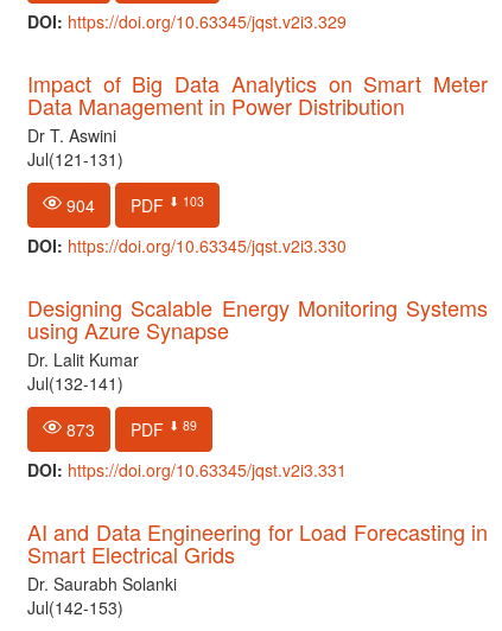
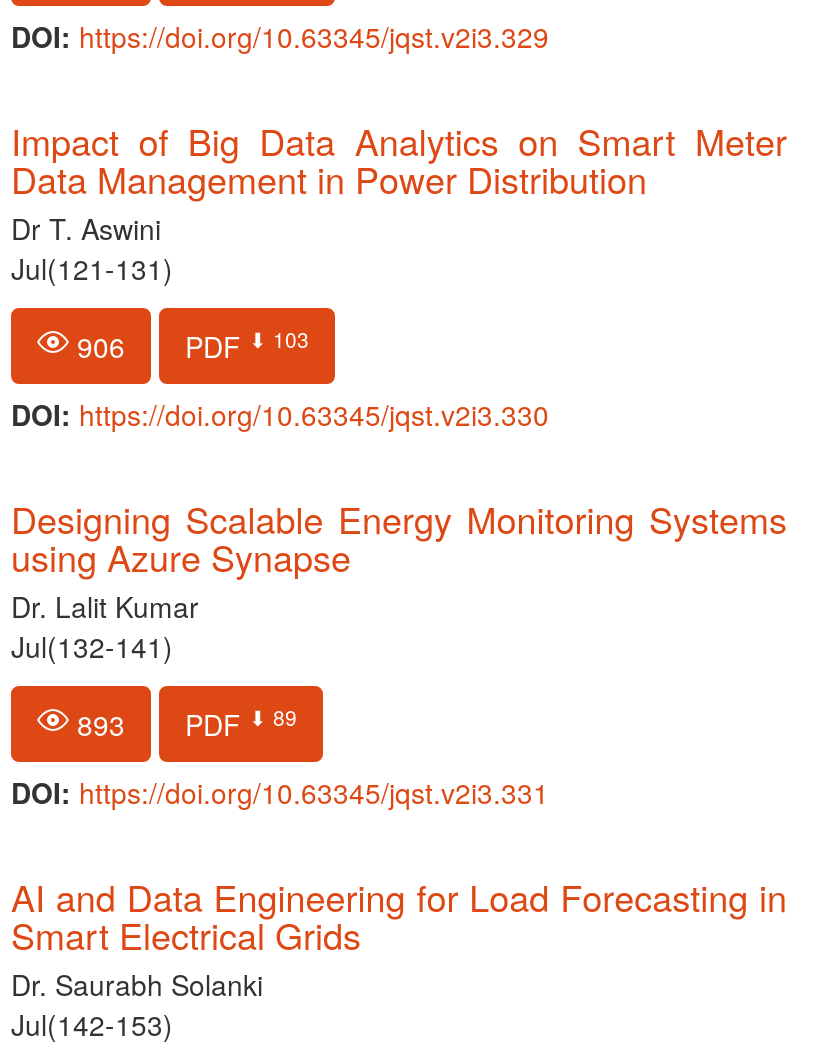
[66,193,95,217] 904 -> [77,326,125,366] 906
[66,418,95,441] 873 -> [77,704,125,744] 893

